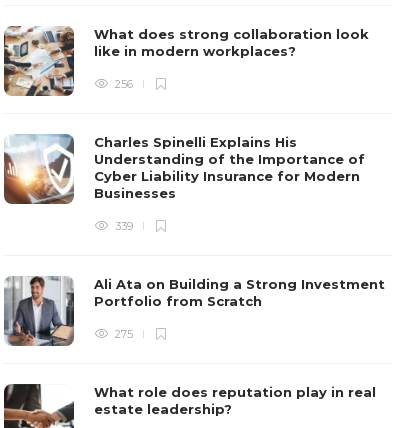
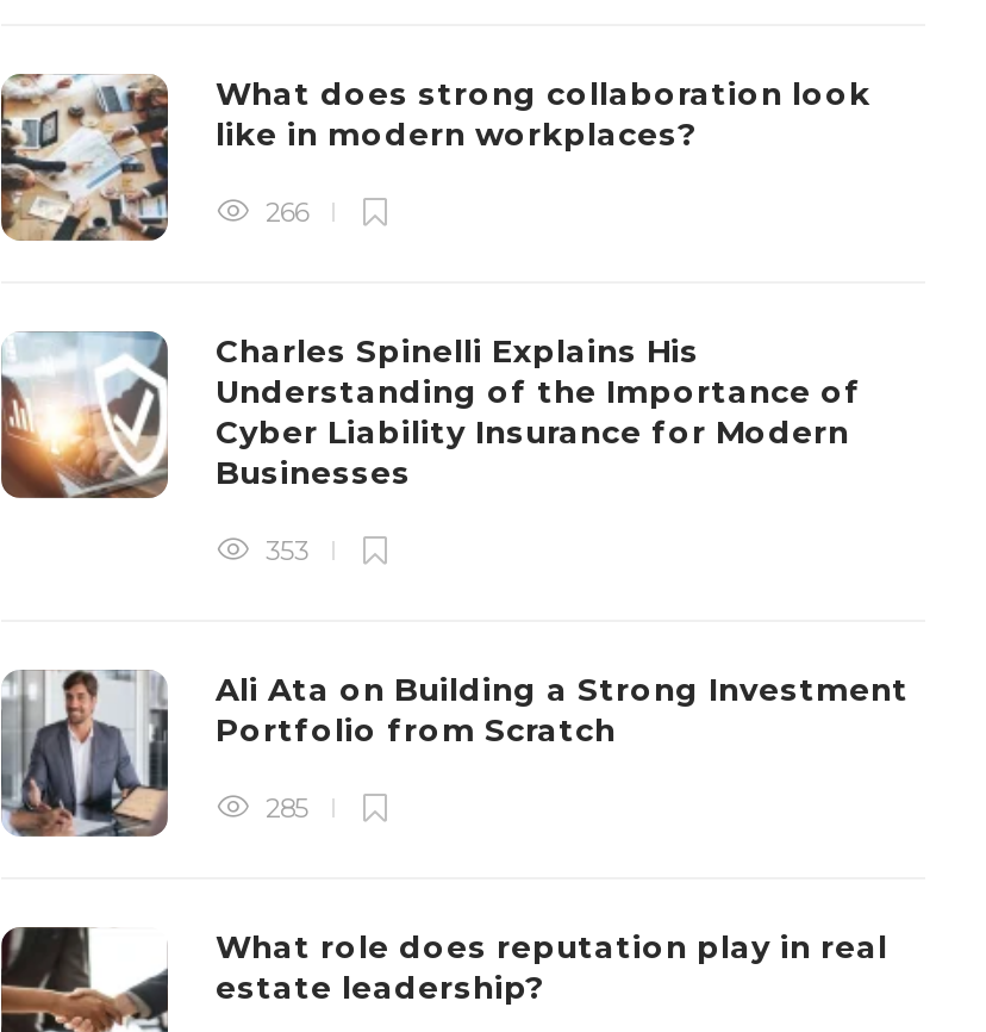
[112,77,133,91] 256 -> [258,195,308,228] 266
[112,219,133,233] 339 -> [258,533,308,567] 353
[112,327,133,341] 275 -> [258,791,308,824] 285

